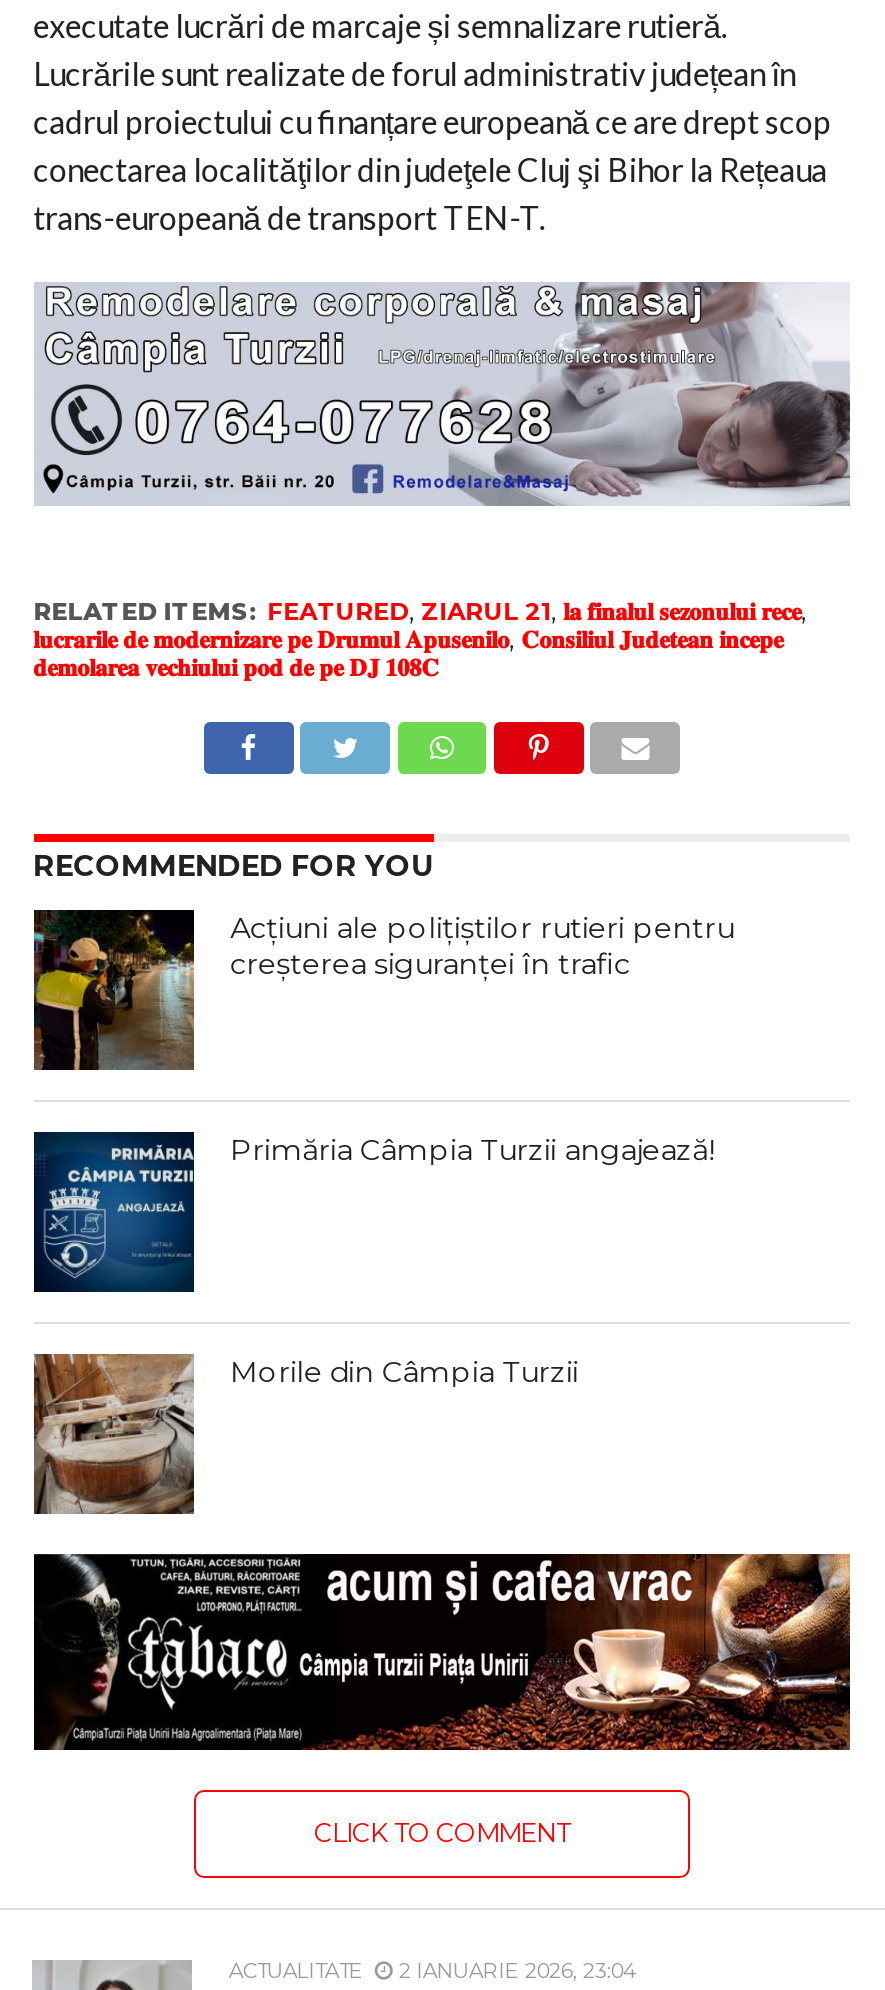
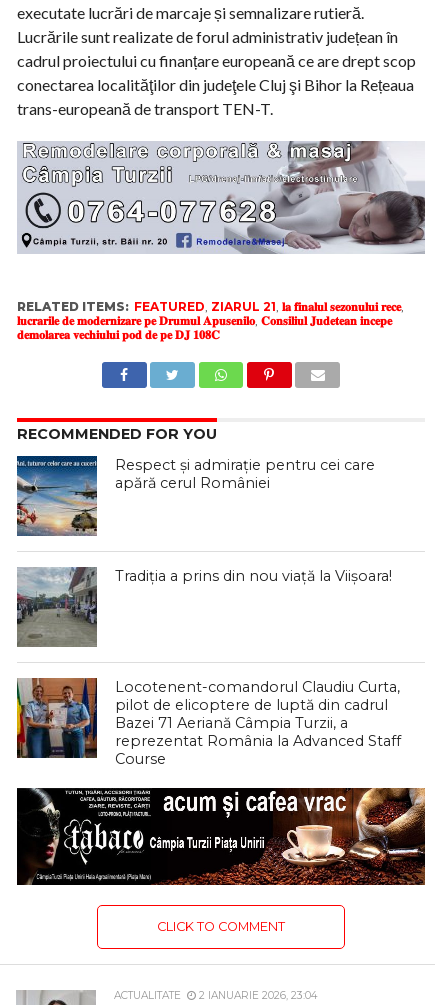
[32,908,734,1072] [image] | Acțiuni ale polițiștilor rutieri pentru | creșterea siguranței în trafic -> [16,456,375,537] [image] | Respect și admirație pentru cei care | apără cerul României
[32,1130,714,1294] [image] | Primăria Câmpia Turzii angajează! -> [16,566,392,648] [image] | Tradiția a prins din nou viață la Viișoara!
[32,1352,578,1516] [image] | Morile din Câmpia Turzii -> [16,678,401,768] [image] | Locotenent-comandorul Claudiu Curta, | pilot de elicoptere de luptă din cadrul | Bazei 71 Aeriană Câmpia Turzii, a | reprezentat România la Advanced Staff | Course

